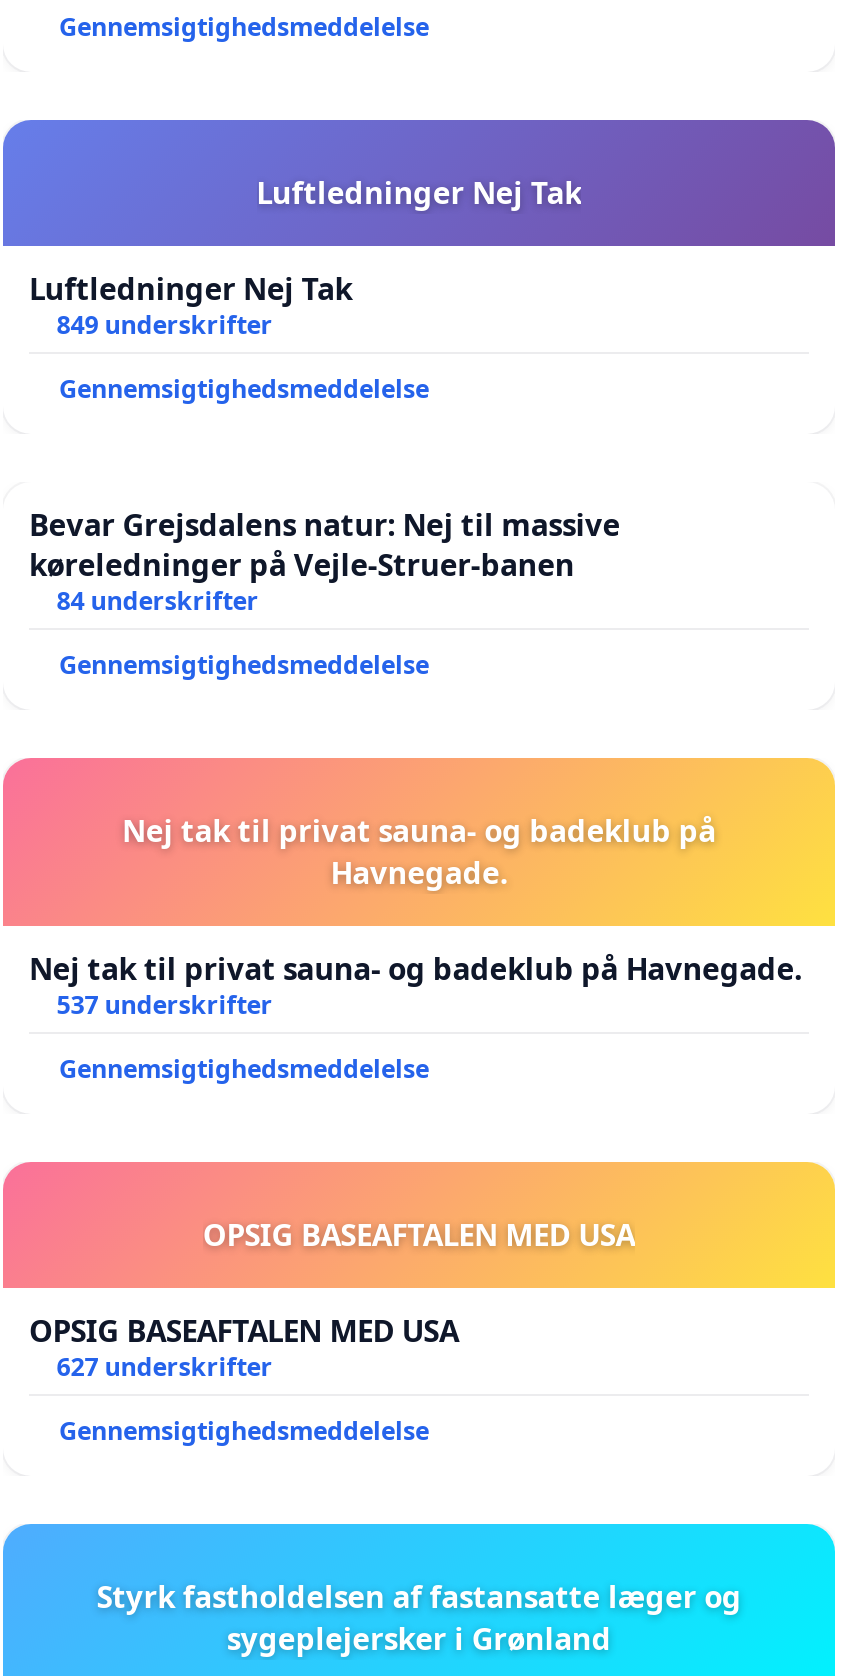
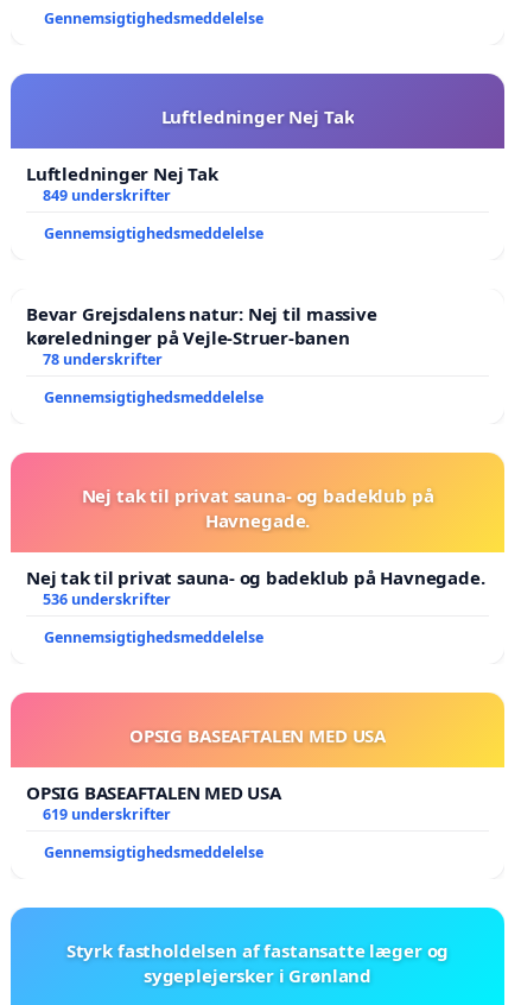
[57,585,259,619] 84 underskrifter -> [42,350,162,370] 78 underskrifter
[57,989,273,1023] 537 underskrifter -> [42,590,171,610] 536 underskrifter
[57,1351,273,1385] 627 underskrifter -> [42,805,171,825] 619 underskrifter

